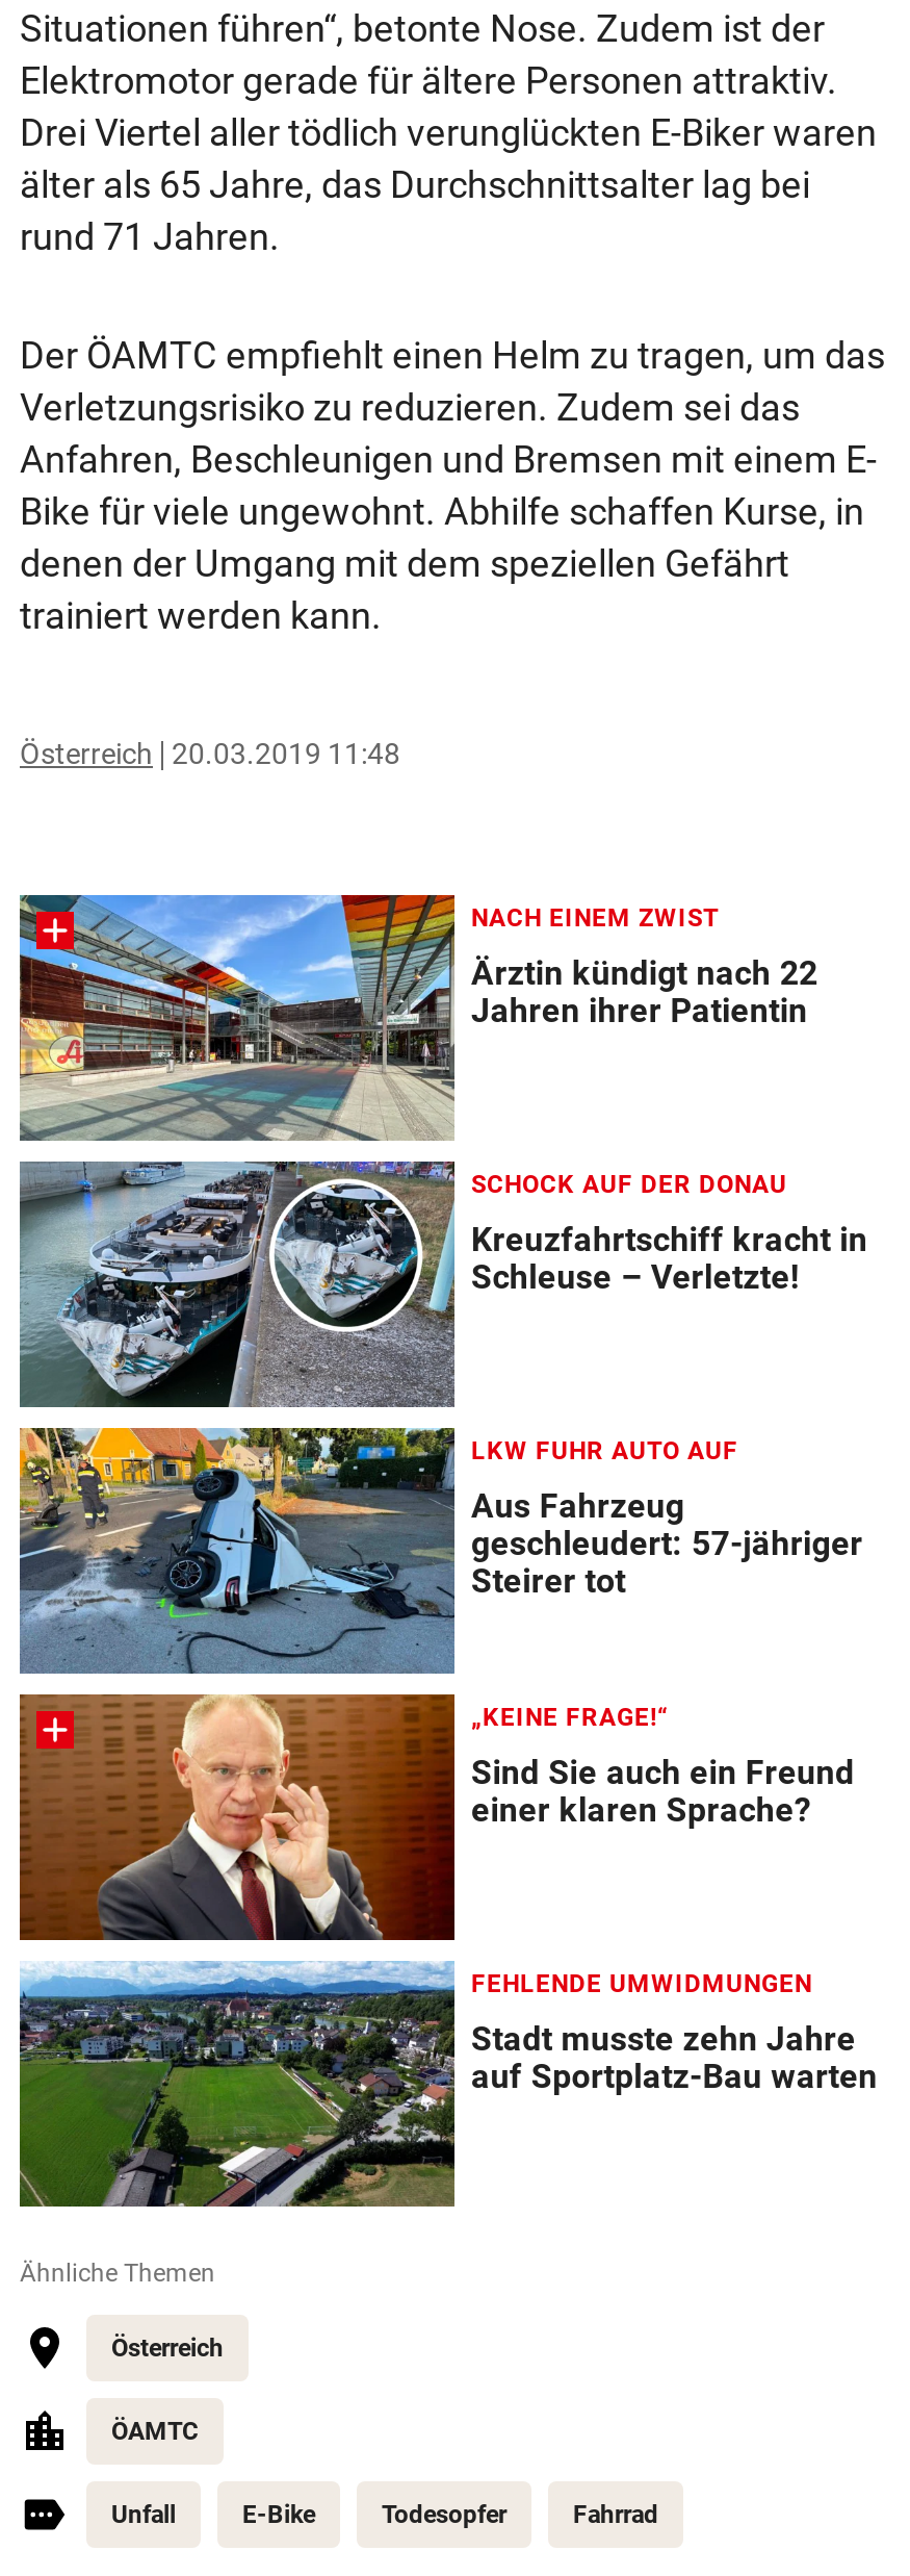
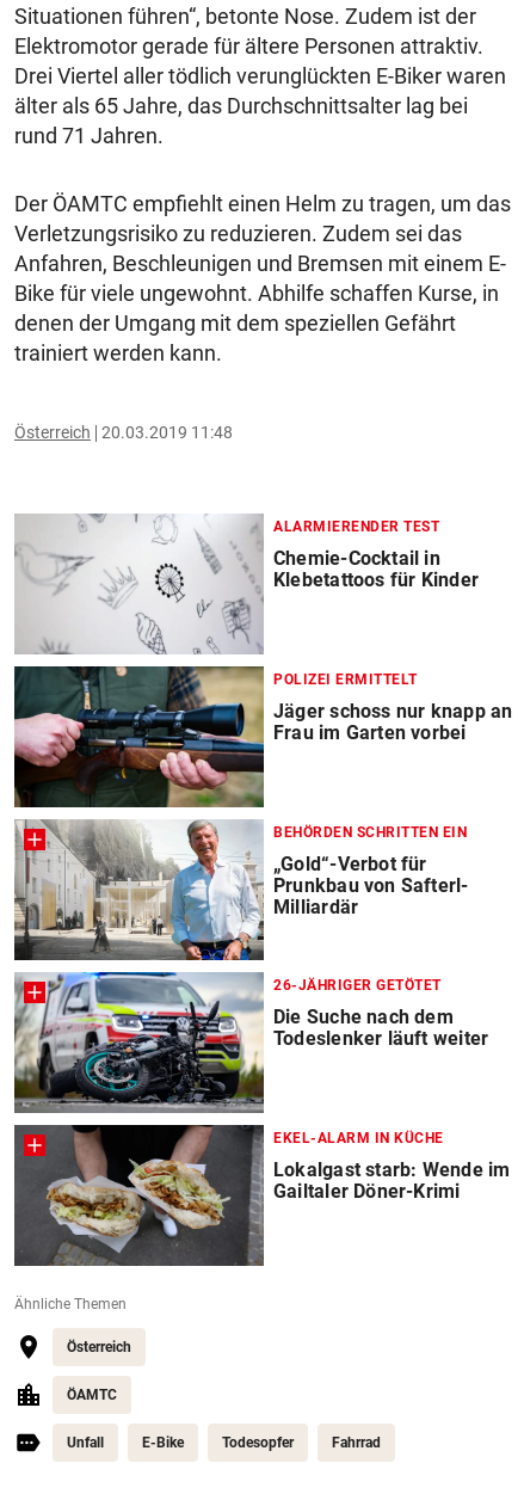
[18,893,719,1141] [image] | NACH EINEM ZWIST -> [14,514,439,654] [image] | ALARMIERENDER TEST
[471,953,818,1030] Ärztin kündigt nach 22 | Jahren ihrer Patientin -> [273,547,479,591] Chemie-Cocktail in | Klebetattoos für Kinder
[18,1159,787,1407] [image] | SCHOCK AUF DER DONAU -> [13,665,417,809] [image] | POLIZEI ERMITTELT
[471,1220,868,1297] Kreuzfahrtschiff kracht in | Schleuse – Verletzte! -> [273,700,513,744] Jäger schoss nur knapp an | Frau im Garten vorbei
[18,1426,738,1676] [image] | LKW FUHR AUTO AUF -> [13,819,467,961] [image] | BEHÖRDEN SCHRITTEN EIN
[471,1487,863,1601] Aus Fahrzeug | geschleudert: 57-jähriger | Steirer tot -> [273,853,468,919] „Gold“-Verbot für | Prunkbau von Safterl- | Milliardär
[18,1692,669,1942] [image] | „KEINE FRAGE!“ -> [13,971,441,1114] [image] | 26-JÄHRIGER GETÖTET
[471,1753,854,1830] Sind Sie auch ein Freund | einer klaren Sprache? -> [273,1006,488,1050] Die Suche nach dem | Todeslenker läuft weiter
[18,1961,812,2209] [image] | FEHLENDE UMWIDMUNGEN -> [13,1124,443,1267] [image] | EKEL-ALARM IN KÜCHE
[471,2020,878,2097] Stadt musste zehn Jahre | auf Sportplatz-Bau warten -> [273,1159,510,1203] Lokalgast starb: Wende im | Gailtaler Döner-Krimi

